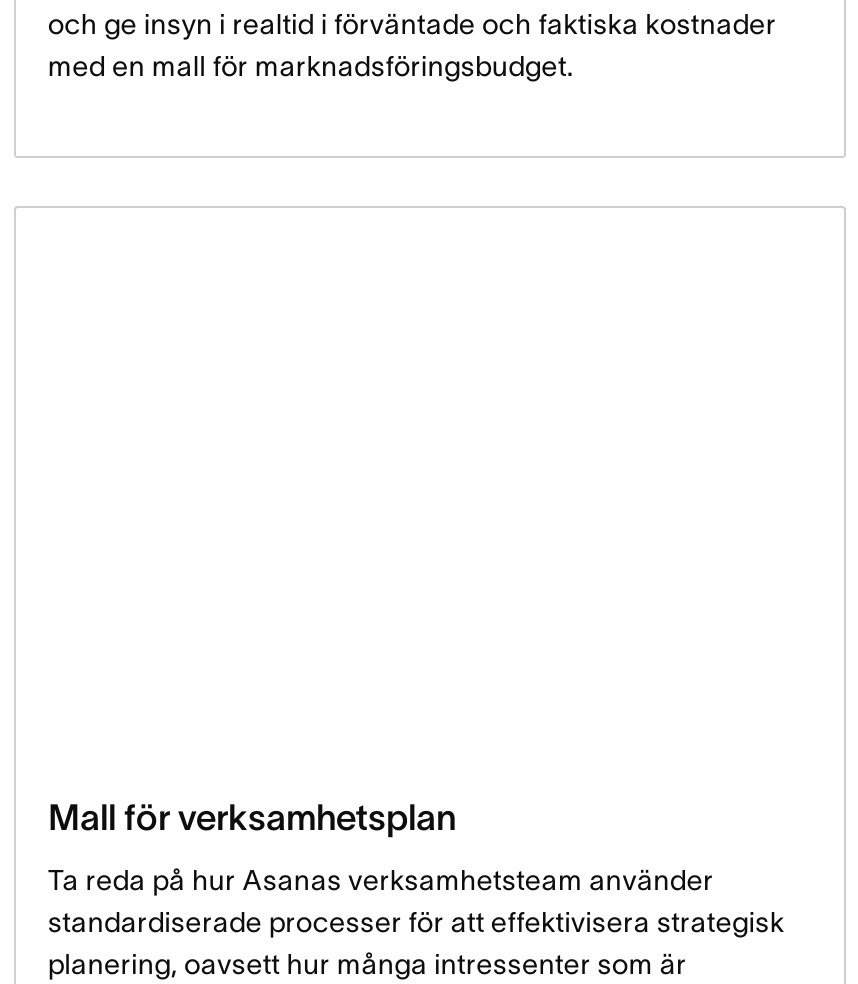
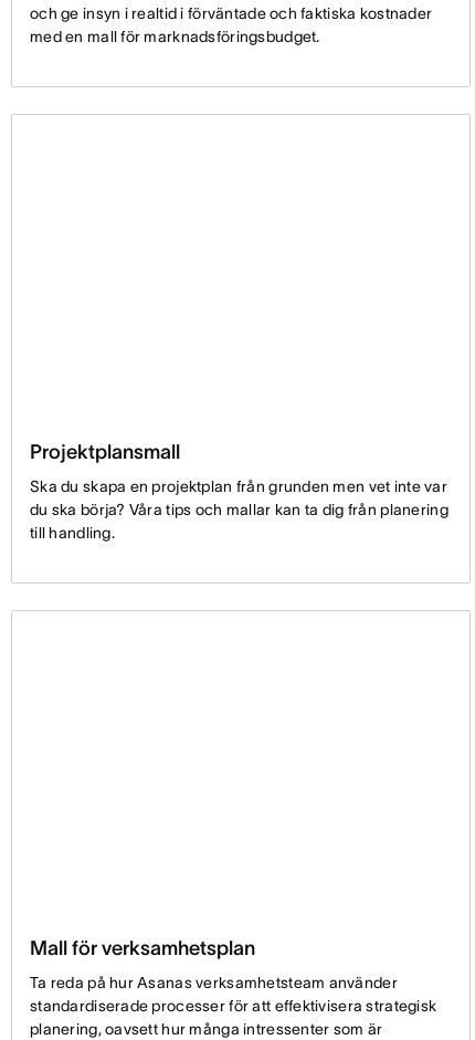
none -> [30,441,448,541] Projektplansmall | Ska du skapa en projektplan från grunden men vet inte var | du ska börja? Våra tips och mallar kan ta dig från planering | till handling.

